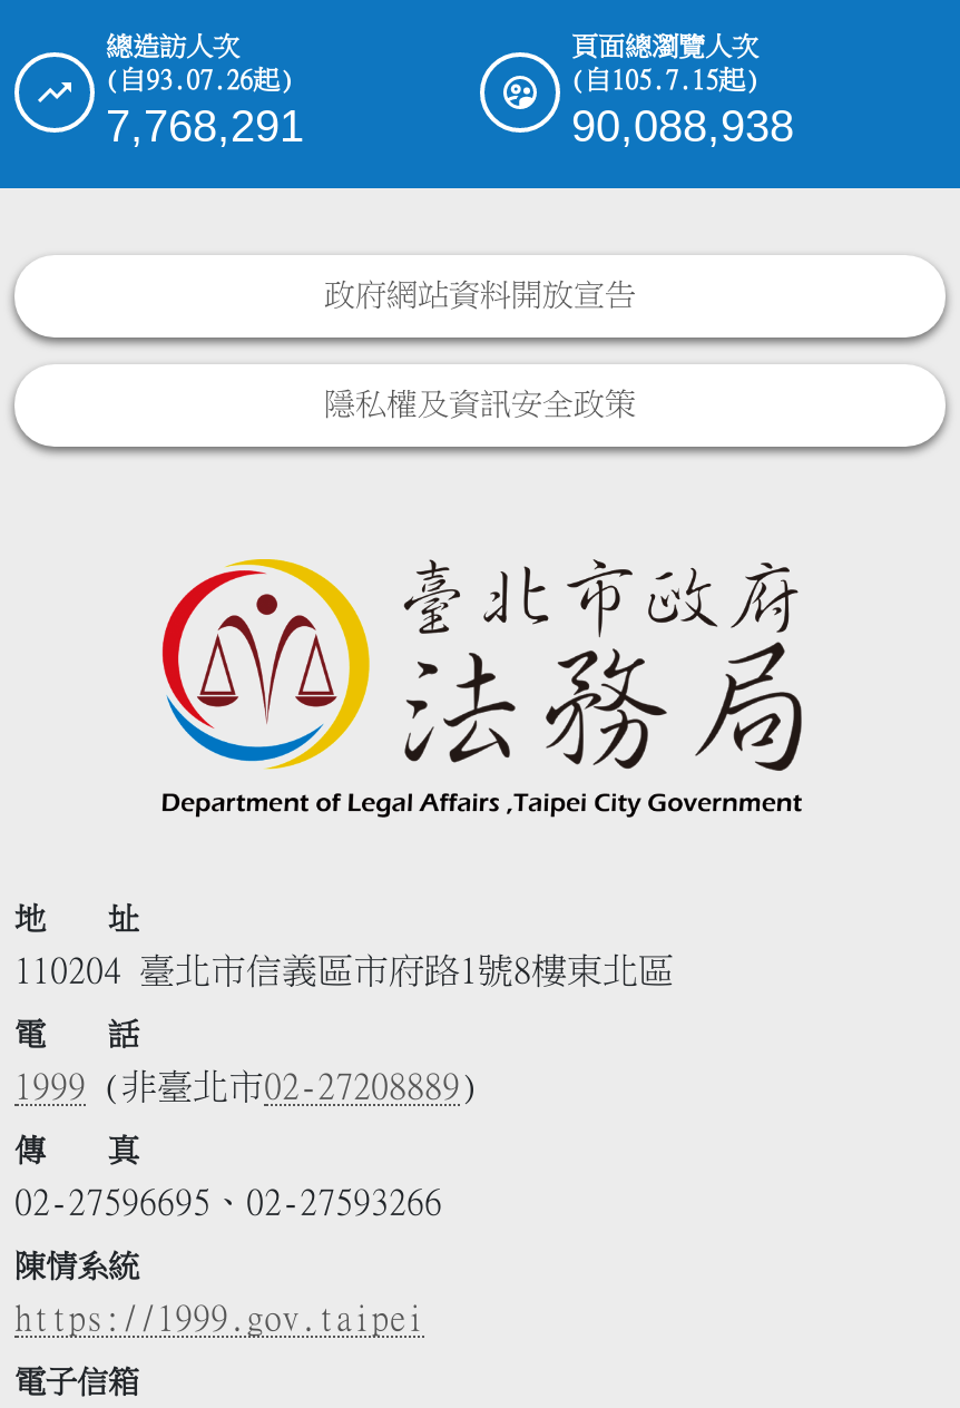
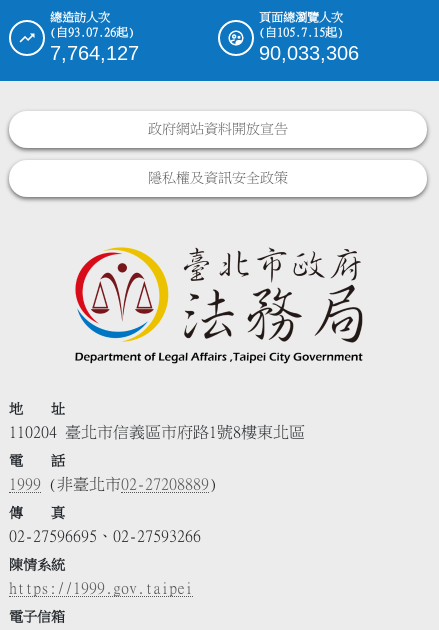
[106,101,304,150] 7,768,291 -> [50,42,139,64] 7,764,127
[571,101,794,150] 90,088,938 -> [259,42,359,64] 90,033,306

